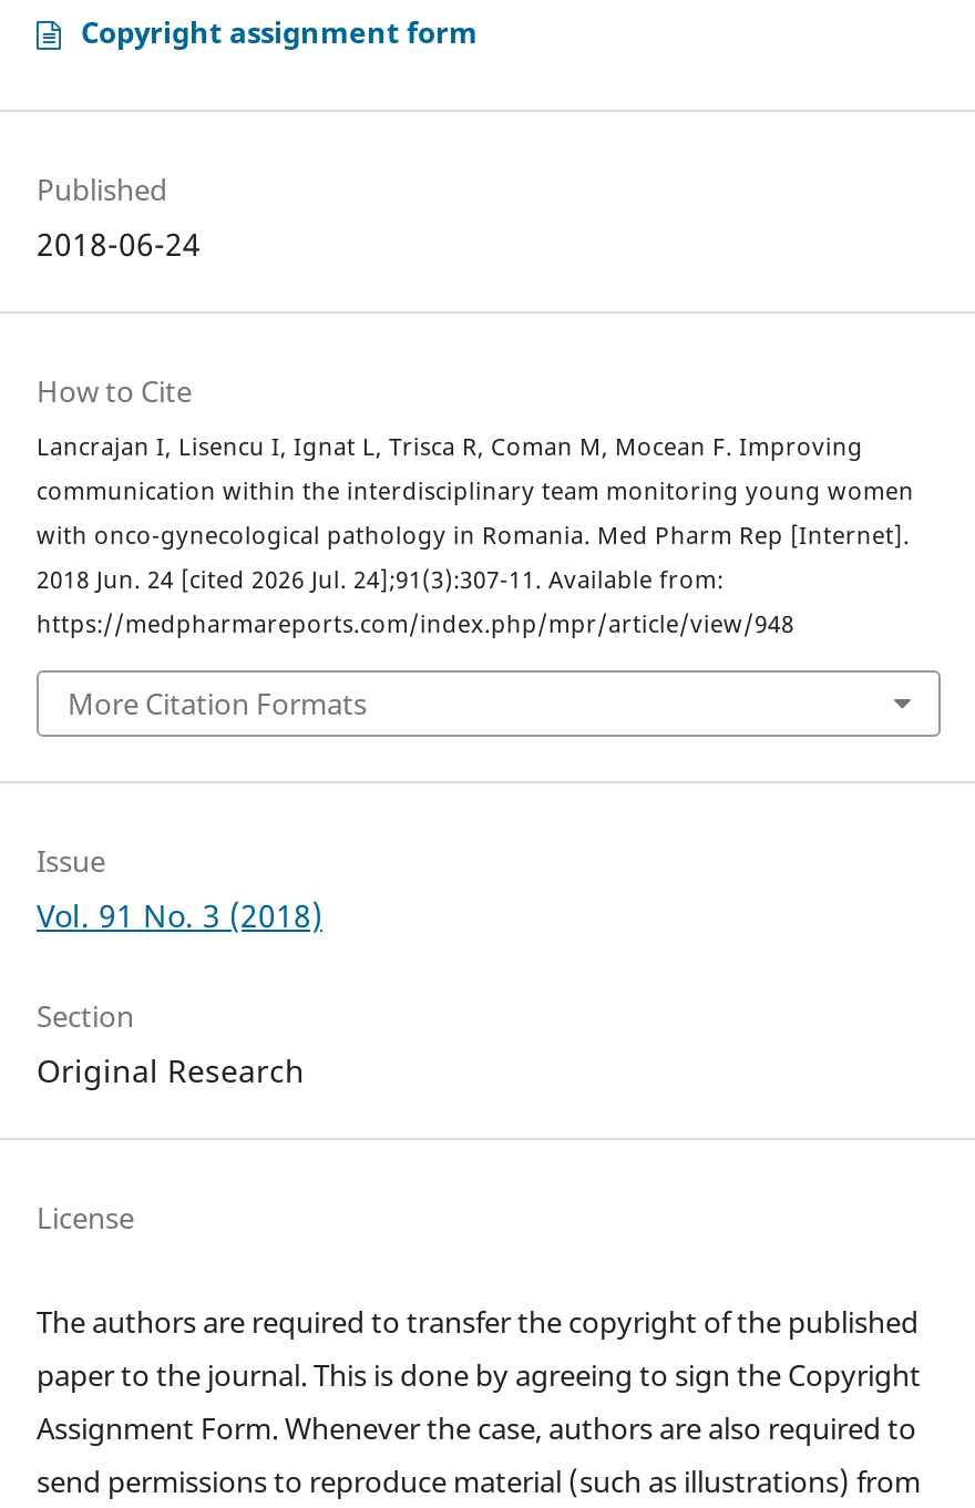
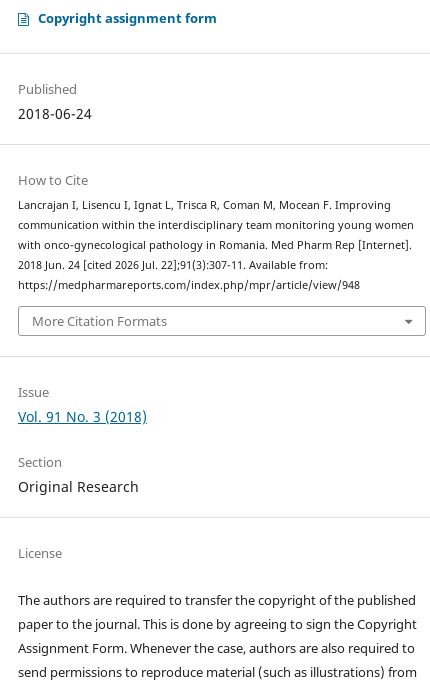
[37,565,723,596] 2018 Jun. 24 [cited 2026 Jul. 24];91(3):307-11. Available from: -> [18,258,328,272] 2018 Jun. 24 [cited 2026 Jul. 22];91(3):307-11. Available from:

